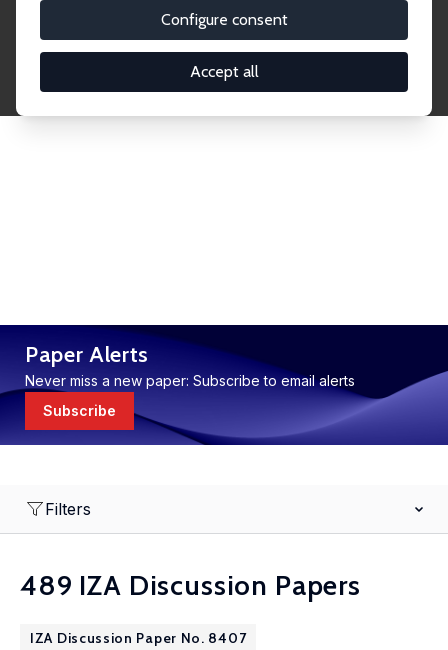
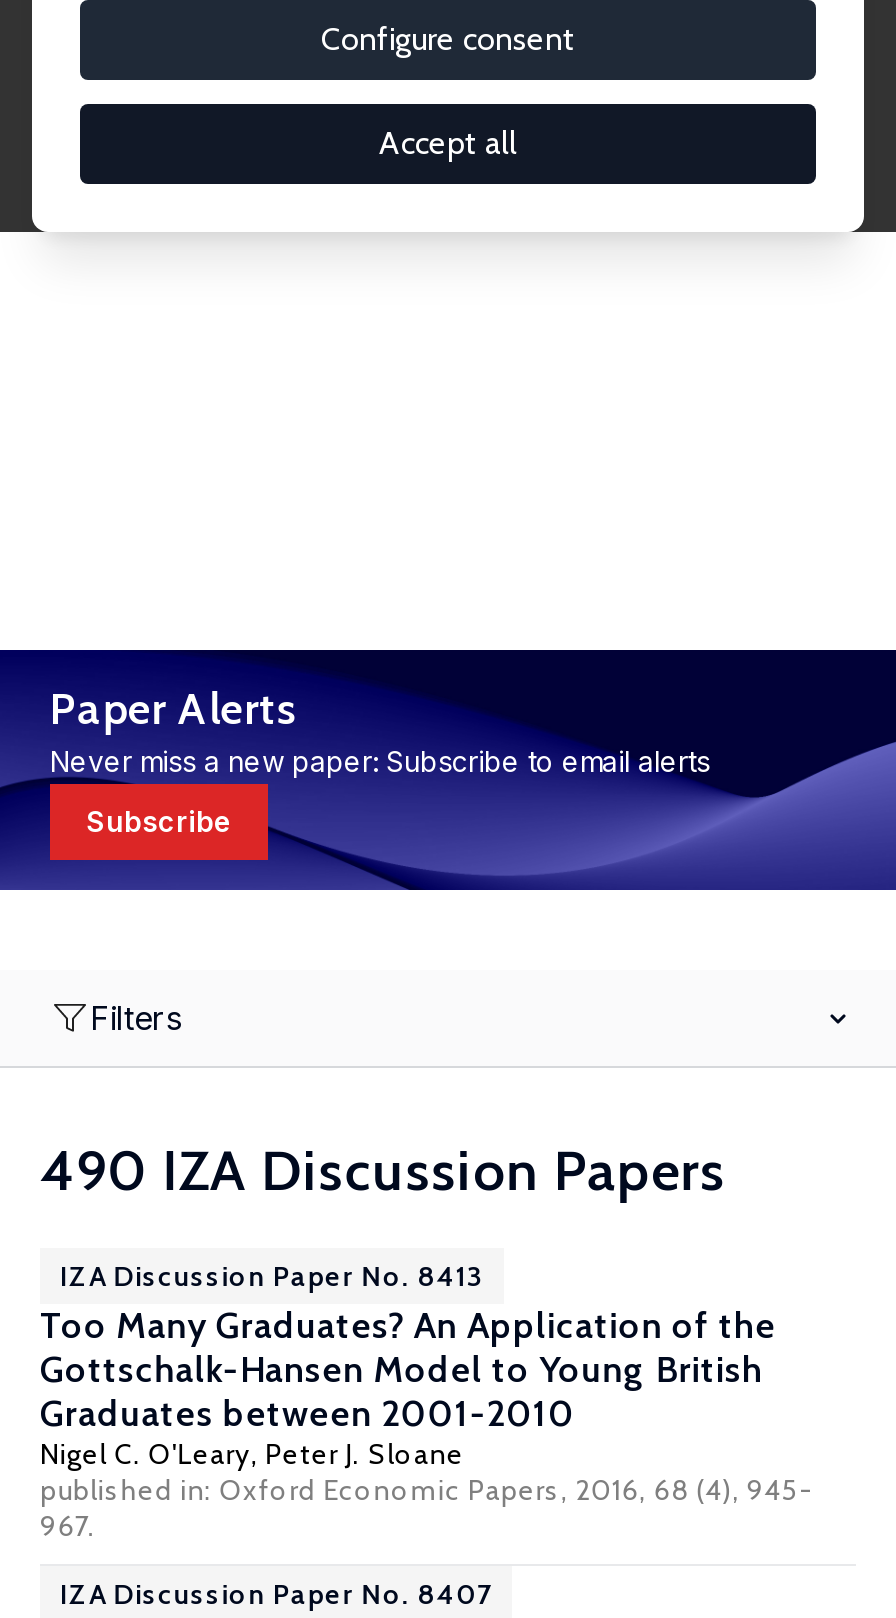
[20,568,361,602] 489 IZA Discussion Papers -> [40,1136,812,1544] 490 IZA Discussion Papers | IZA Discussion Paper No. 8413 | Too Many Graduates? An Application of the | Gottschalk-Hansen Model to Young British | Graduates between 2001-2010 | Nigel C. O'Leary, Peter J. Sloane | published in: Oxford Economic Papers, 2016, 68 (4), 945- | 967.

